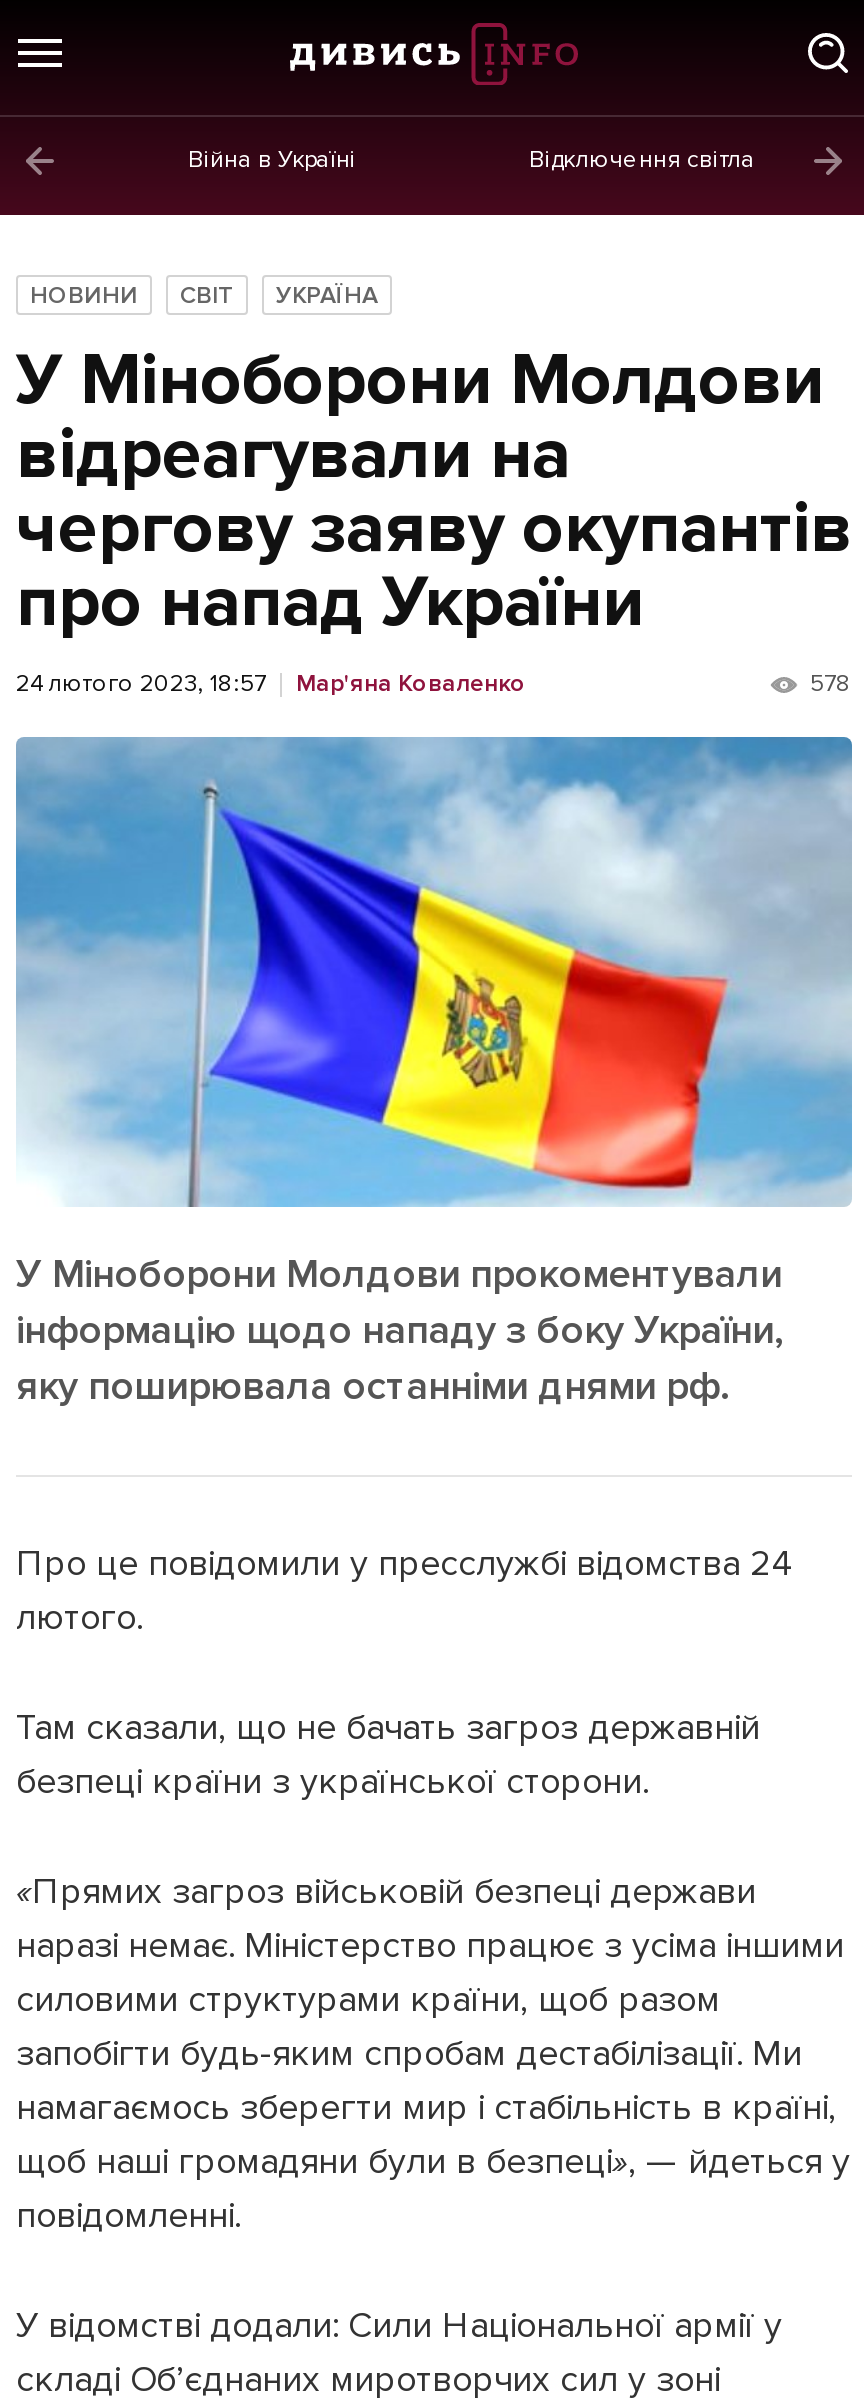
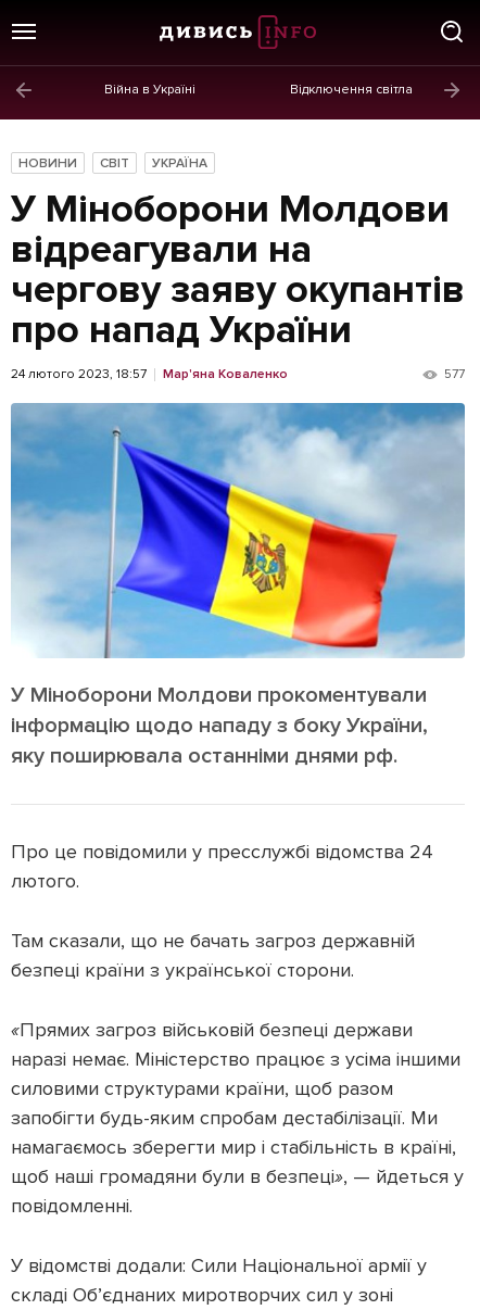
[810,669,852,699] 578 -> [444,366,465,383] 577

